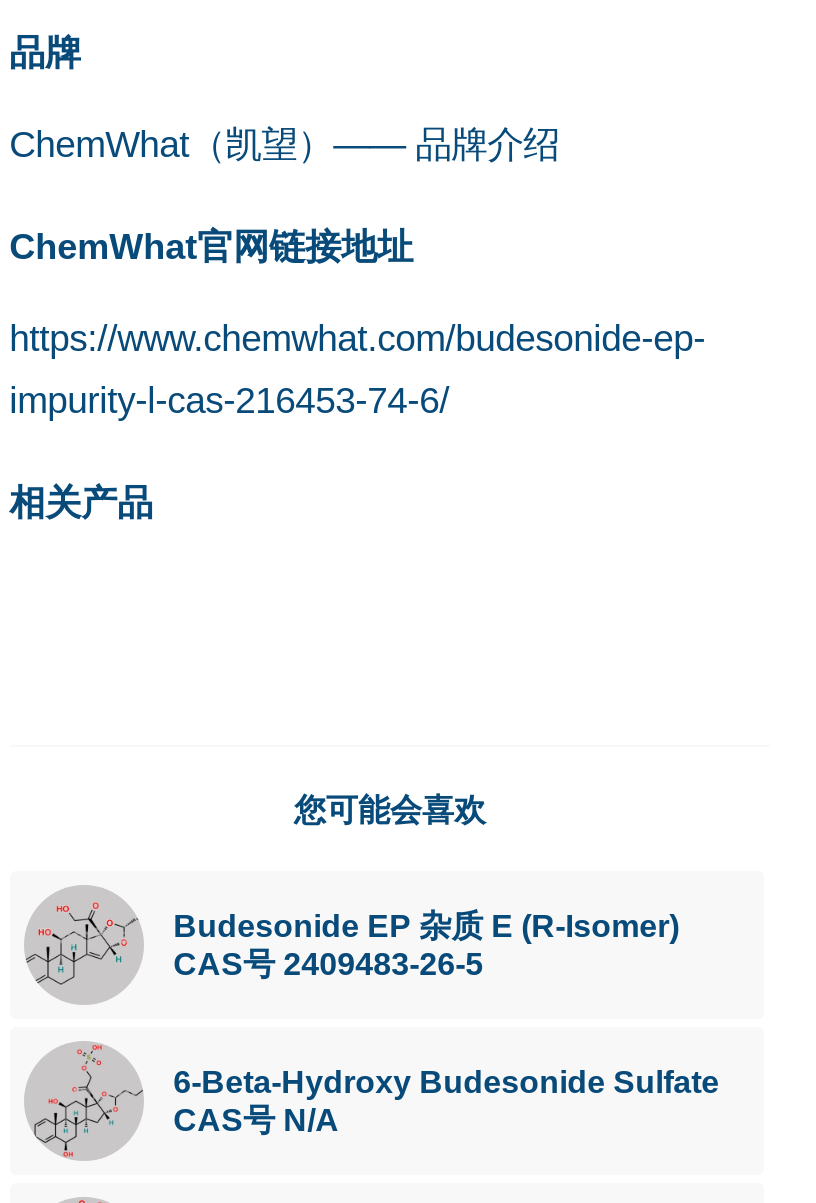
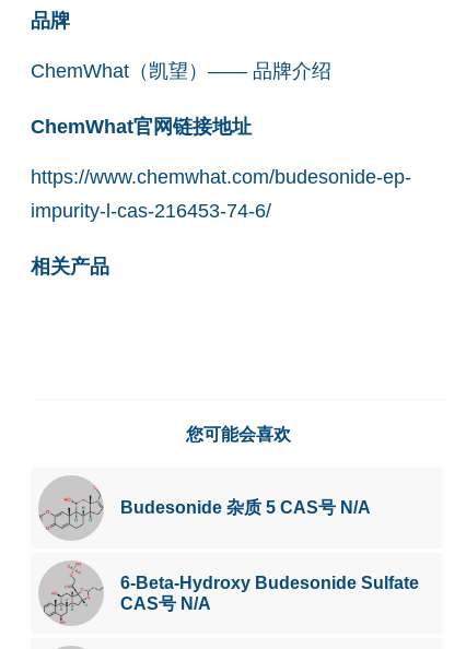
[36,901,679,985] [image] | Budesonide EP 杂质 E (R-Isomer) | CAS号 2409483-26-5 -> [46,485,370,530] [image] | Budesonide 杂质 5 CAS号 N/A

